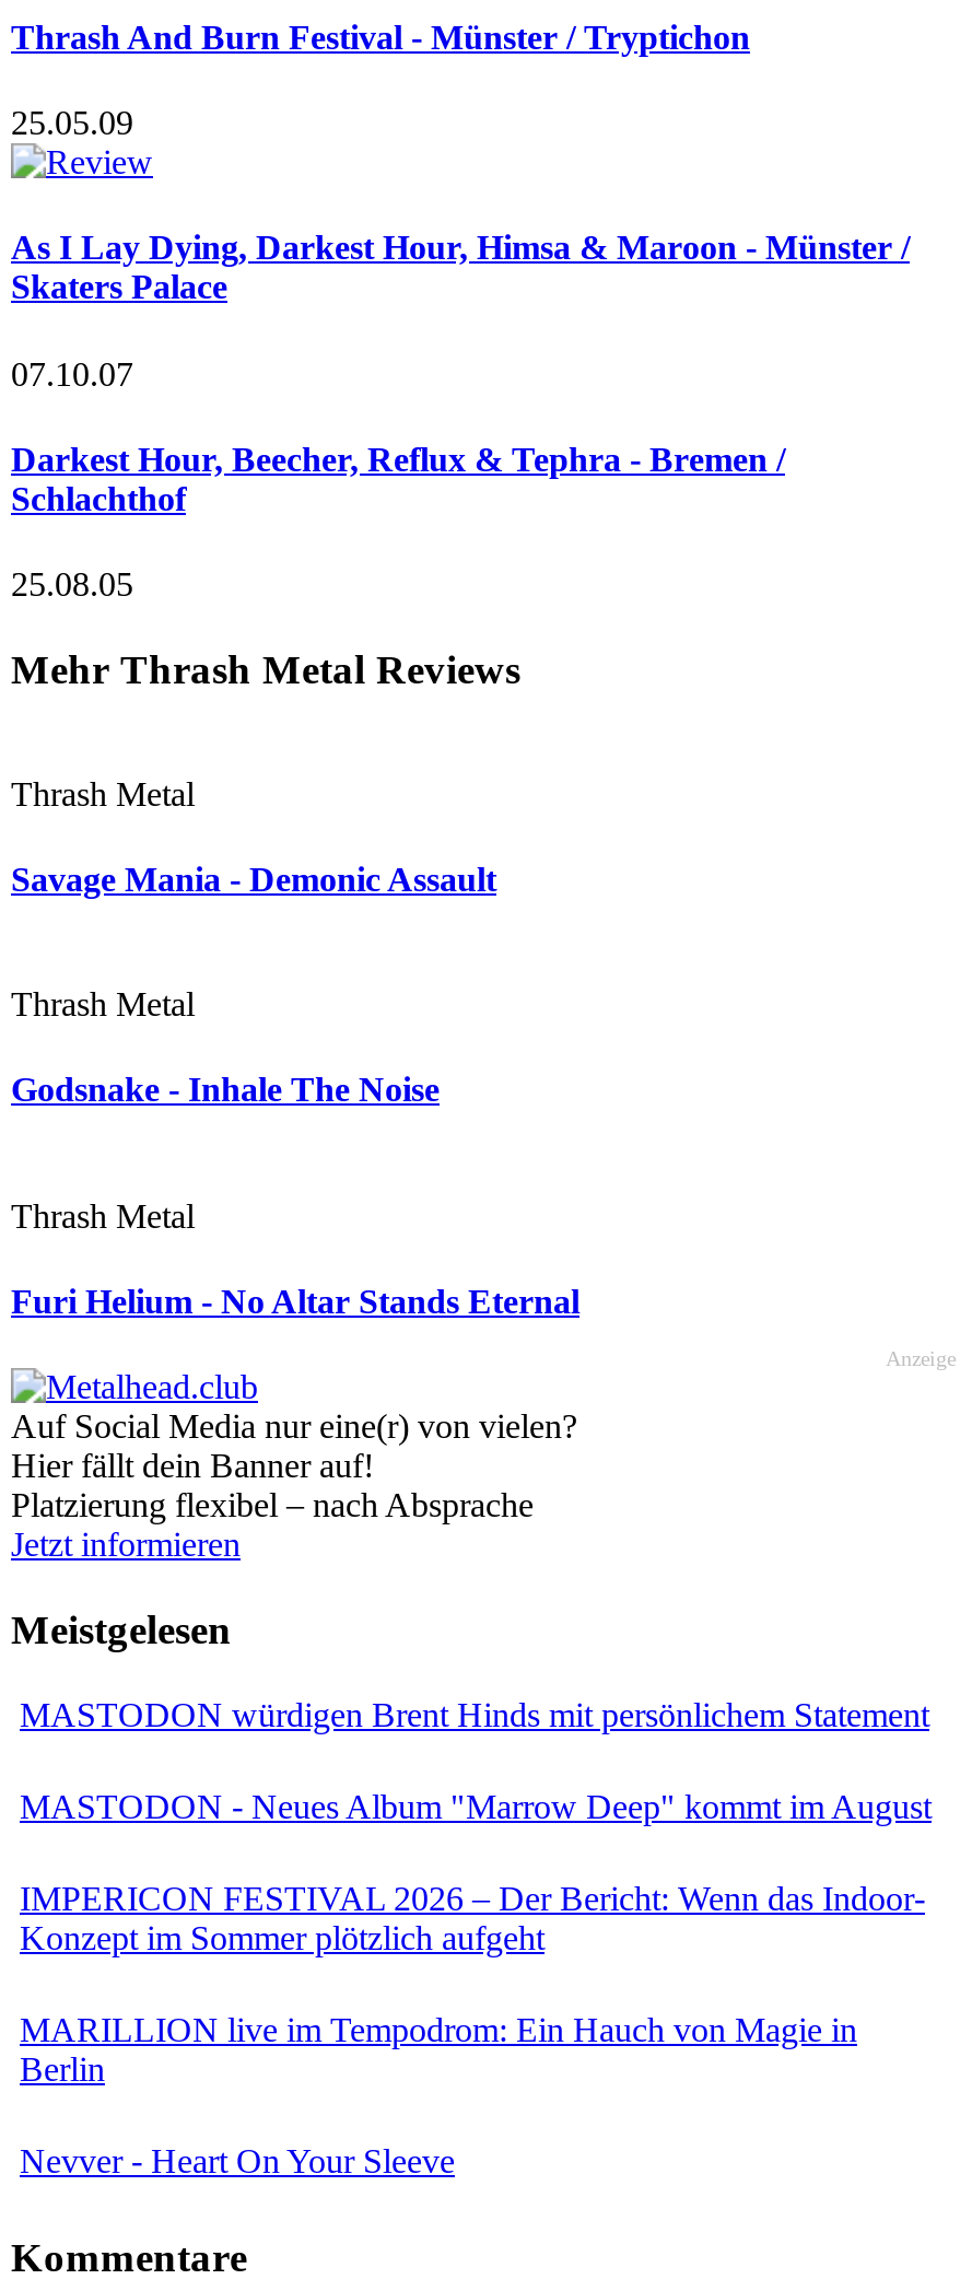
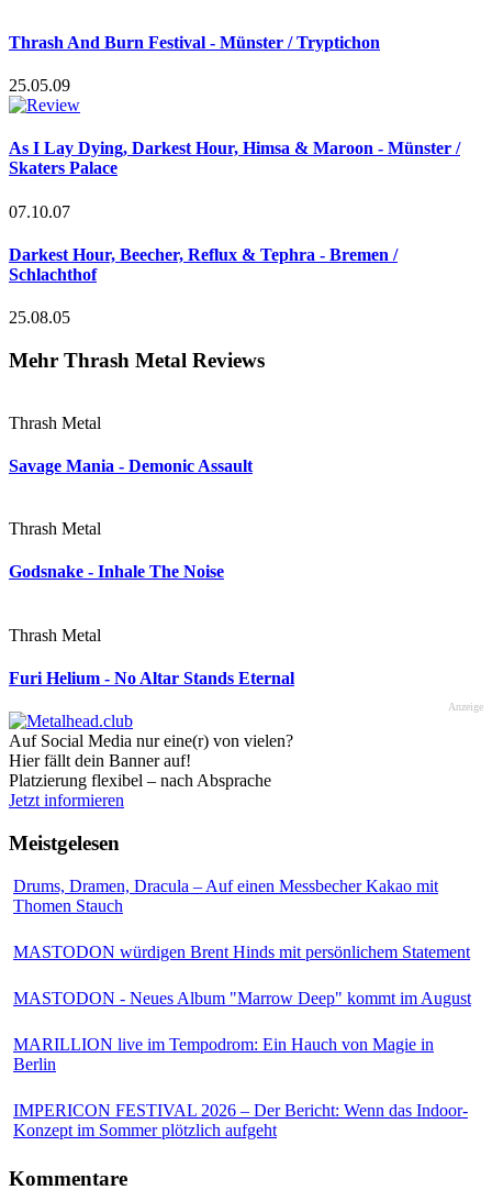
none -> [13,876,438,915] Drums, Dramen, Dracula – Auf einen Messbecher Kakao mit | Thomen Stauch
moved [20,1695,932,1824] -> [13,942,471,1007]: MASTODON würdigen Brent Hinds mit persönlichem Statement | MASTODON - Neues Album "Marrow Deep" kommt im August
moved [20,1879,925,1956] -> [13,1101,468,1139]: IMPERICON FESTIVAL 2026 – Der Bericht: Wenn das Indoor- | Konzept im Sommer plötzlich aufgeht
[20,2142,455,2179] Nevver - Heart On Your Sleeve -> none

